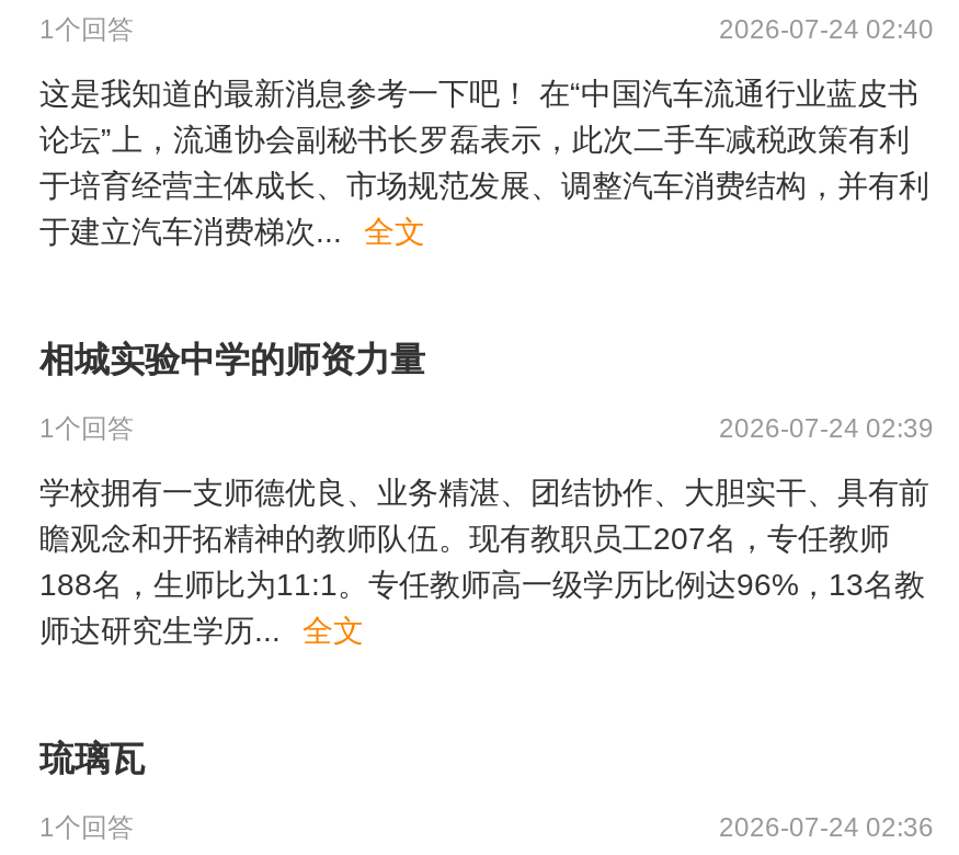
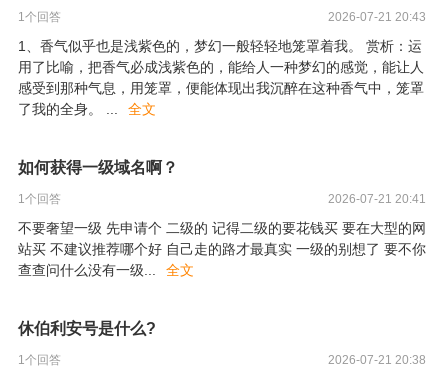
[719,14,934,45] 2026-07-24 02:40 -> [328,10,426,24] 2026-07-21 20:43
[39,76,929,249] 这是我知道的最新消息参考一下吧！ 在“中国汽车流通行业蓝皮书 | 论坛”上，流通协会副秘书长罗磊表示，此次二手车减税政策有利 | 于培育经营主体成长、市场规范发展、调整汽车消费结构，并有利 | 于建立汽车消费梯次... -> [18,38,424,117] 1、香气似乎也是浅紫色的，梦幻一般轻轻地笼罩着我。 赏析：运 | 用了比喻，把香气必成浅紫色的，能给人一种梦幻的感觉，能让人 | 感受到那种气息，用笼罩，便能体现出我沉醉在这种香气中，笼罩 | 了我的全身。...
[39,341,425,378] 相城实验中学的师资力量 -> [18,159,178,176] 如何获得一级域名啊？
[719,413,934,444] 2026-07-24 02:39 -> [328,192,426,206] 2026-07-21 20:41
[39,475,929,648] 学校拥有一支师德优良、业务精湛、团结协作、大胆实干、具有前 | 瞻观念和开拓精神的教师队伍。现有教职员工207名，专任教师 | 188名，生师比为11:1。专任教师高一级学历比例达96%，13名教 | 师达研究生学历... -> [18,220,426,278] 不要奢望一级 先申请个 二级的 记得二级的要花钱买 要在大型的网 | 站买 不建议推荐哪个好 自己走的路才最真实 一级的别想了 要不你 | 查查问什么没有一级...
[39,740,145,777] 琉璃瓦 -> [18,320,156,337] 休伯利安号是什么?
[719,812,934,843] 2026-07-24 02:36 -> [328,353,426,367] 2026-07-21 20:38

